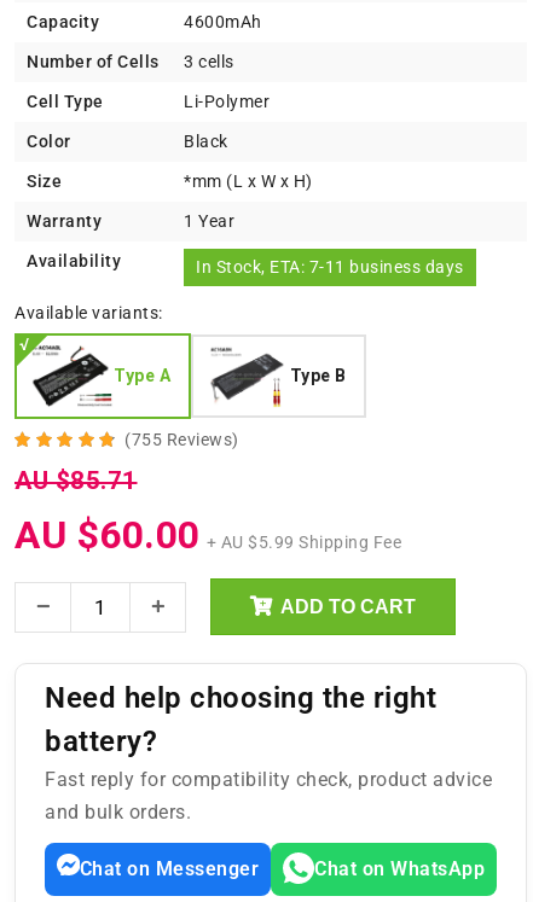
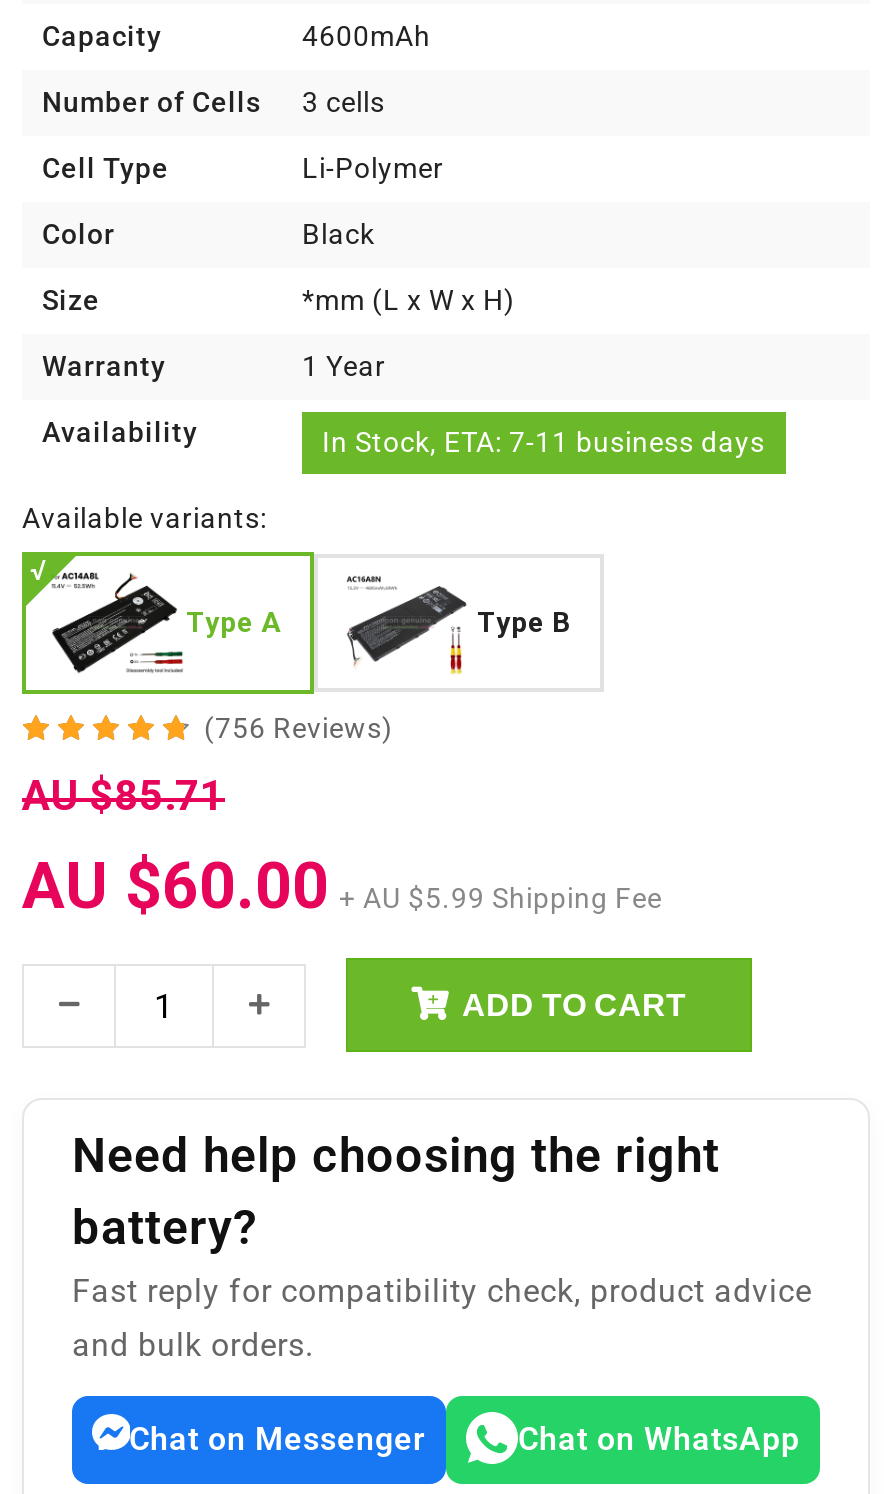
[124,430,239,449] (755 Reviews) -> [204,711,393,743] (756 Reviews)

